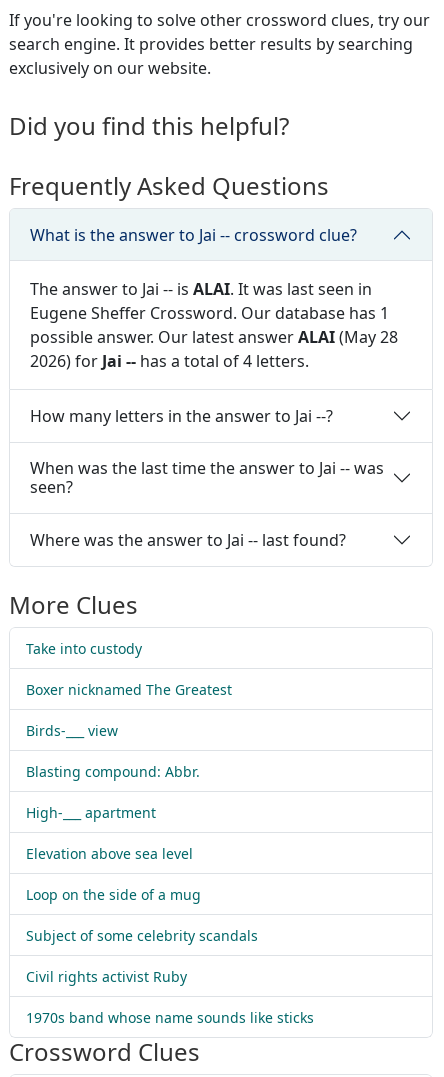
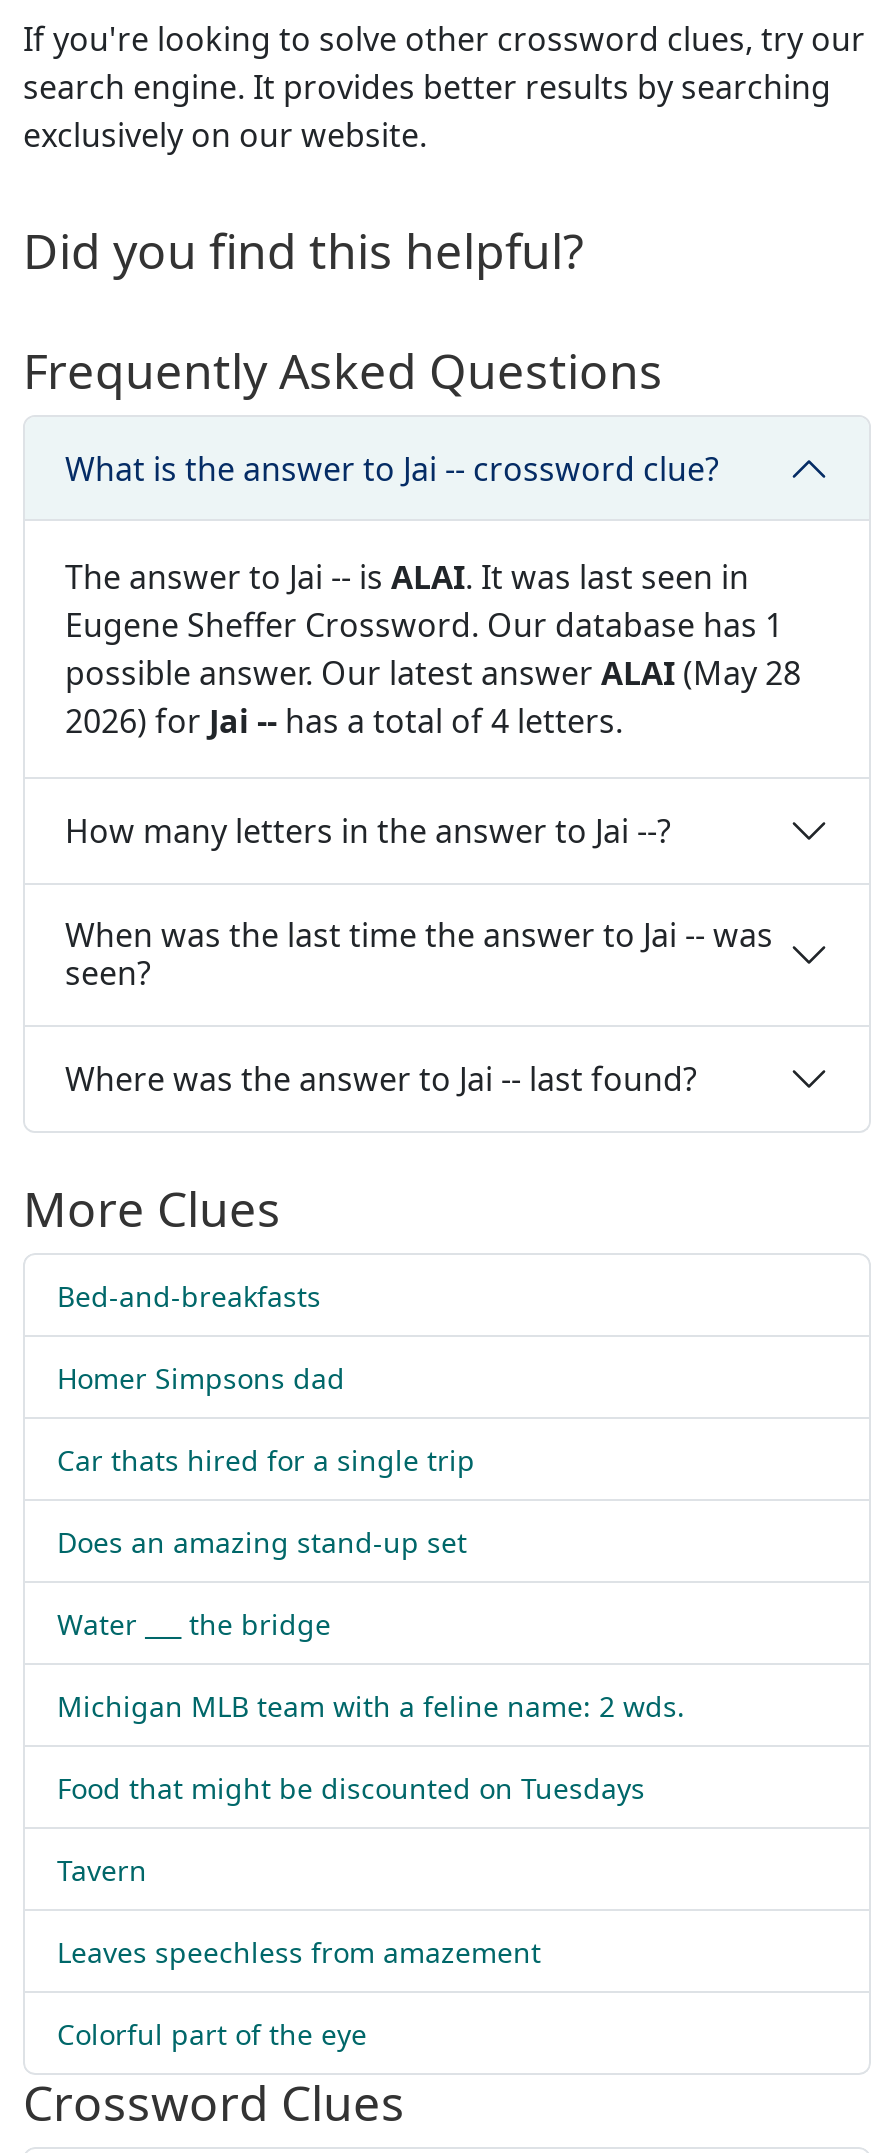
[26,639,142,658] Take into custody -> [57,1277,321,1315] Bed-and-breakfasts
[26,680,232,699] Boxer nicknamed The Greatest -> [57,1359,345,1397] Homer Simpsons dad
[26,721,118,740] Birds-___ view -> [57,1441,475,1479] Car thats hired for a single trip
[26,762,200,781] Blasting compound: Abbr. -> [57,1523,467,1561] Does an amazing stand-up set
[26,803,156,822] High-___ apartment -> [57,1605,331,1643] Water ___ the bridge
[26,844,193,863] Elevation above sea level -> [57,1687,685,1725] Michigan MLB team with a feline name: 2 wds.
[26,885,201,904] Loop on the side of a mug -> [57,1769,645,1807] Food that might be discounted on Tuesdays
[26,926,258,945] Subject of some celebrity scandals -> [57,1851,147,1889] Tavern
[26,967,187,986] Civil rights activist Ruby -> [57,1933,541,1971] Leaves speechless from amazement
[26,1008,314,1027] 1970s band whose name sounds like sticks -> [57,2015,367,2053] Colorful part of the eye

